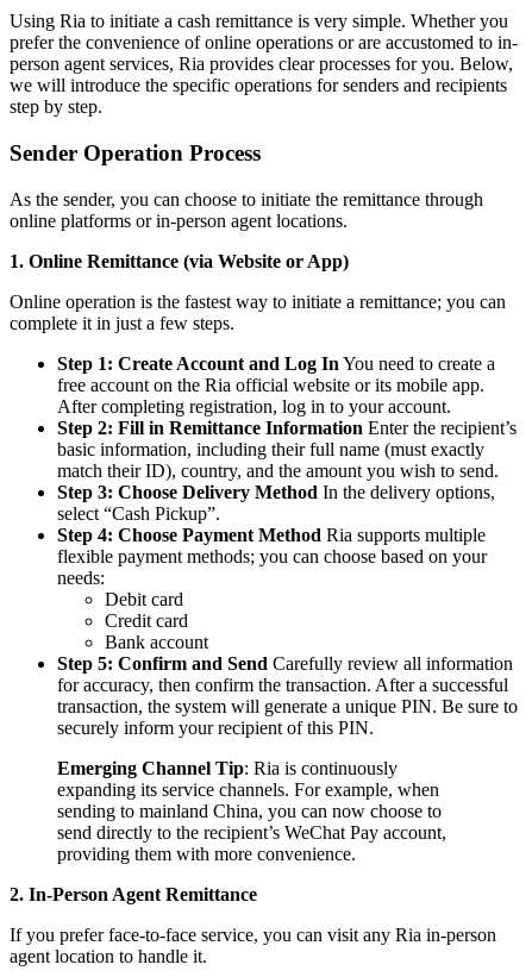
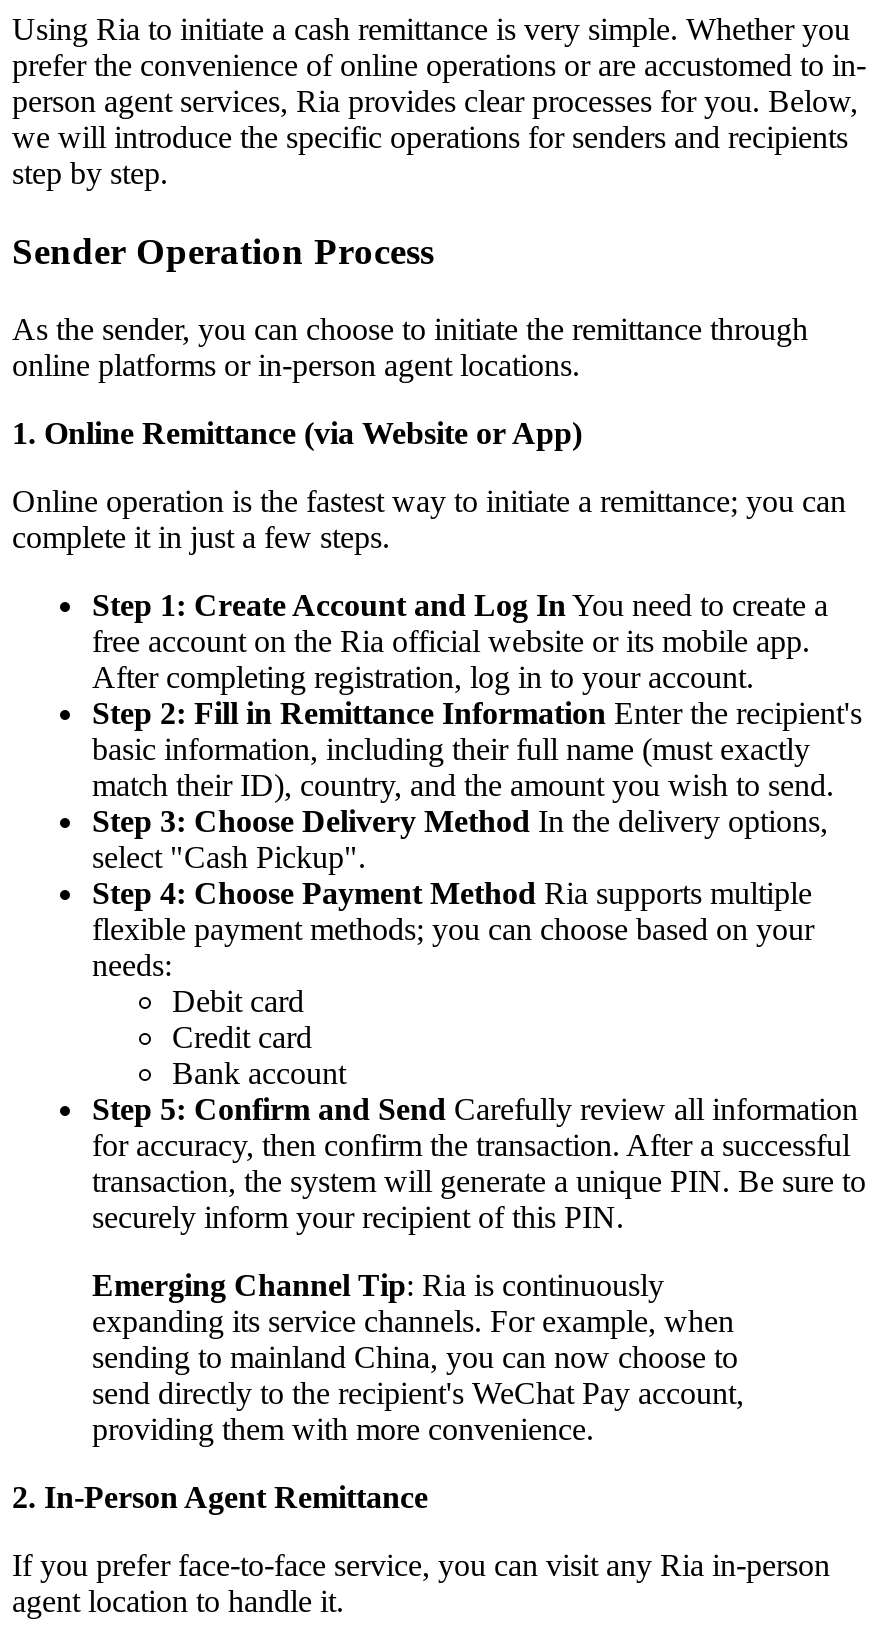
[57,417,517,437] Step 2: Fill in Remittance Information Enter the recipient’s -> [92,695,862,729] Step 2: Fill in Remittance Information Enter the recipient's
[57,503,220,523] select “Cash Pickup”. -> [92,839,366,873] select "Cash Pickup".
[57,822,446,842] send directly to the recipient’s WeChat Pay account, -> [92,1375,744,1409] send directly to the recipient's WeChat Pay account,

